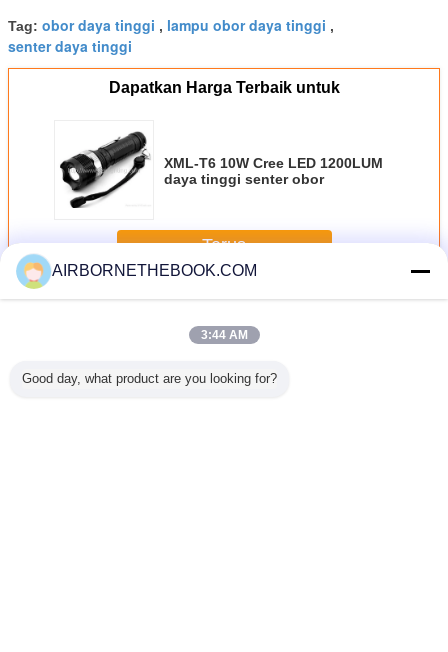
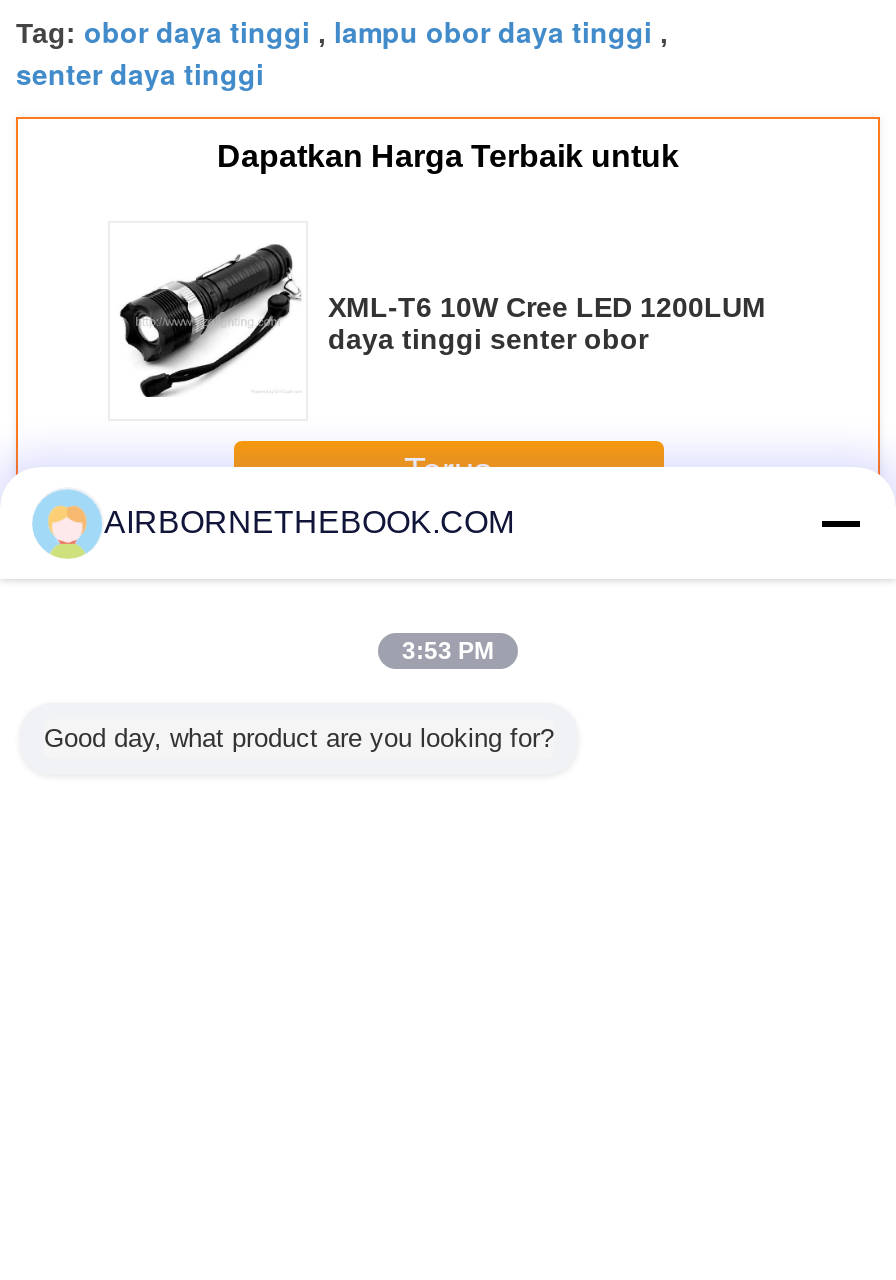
[200,328,247,342] 3:44 AM -> [402,637,494,665] 3:53 PM

